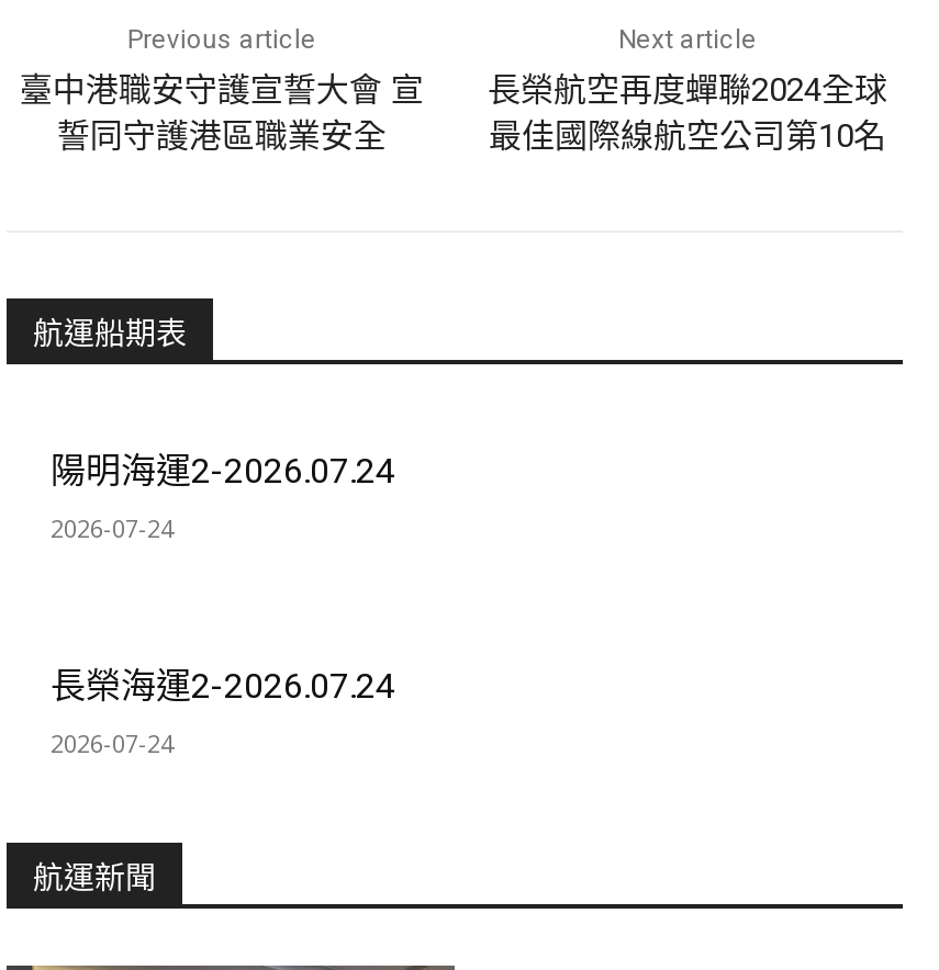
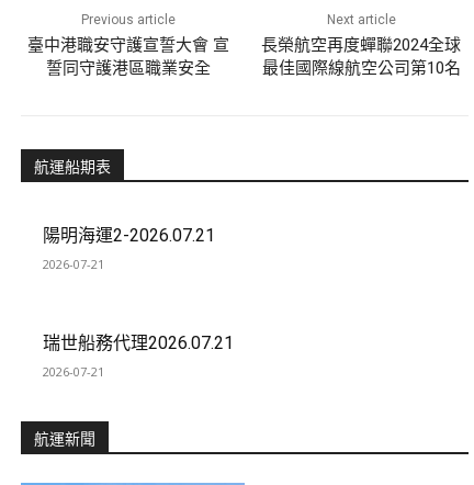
[51,450,395,492] 陽明海運2-2026.07.24 -> [43,225,215,246] 陽明海運2-2026.07.21
[51,511,174,544] 2026-07-24 -> [43,256,104,272] 2026-07-21
[51,665,395,707] 長榮海運2-2026.07.24 -> [43,332,234,353] 瑞世船務代理2026.07.21
[51,726,174,759] 2026-07-24 -> [43,363,104,380] 2026-07-21

